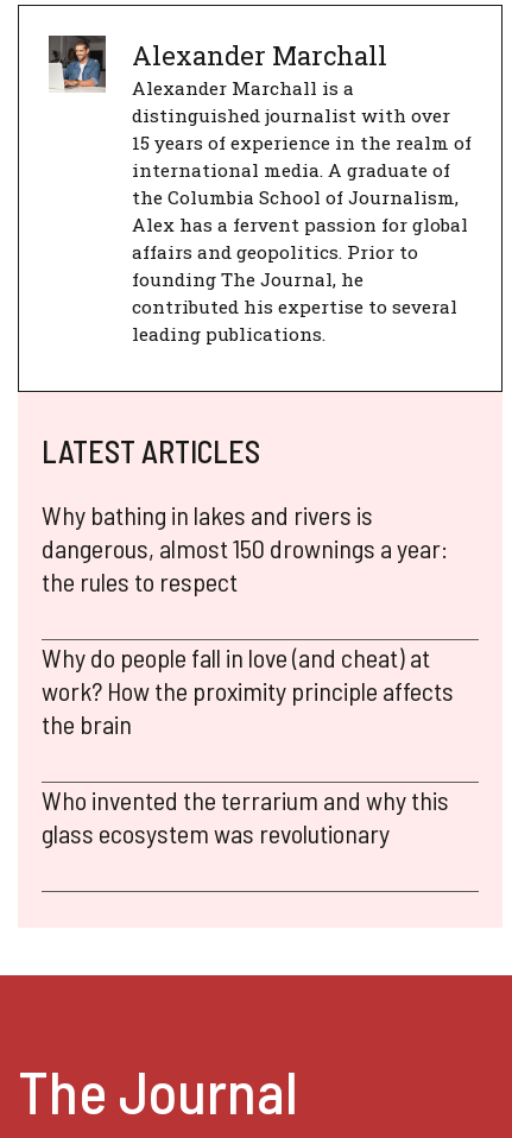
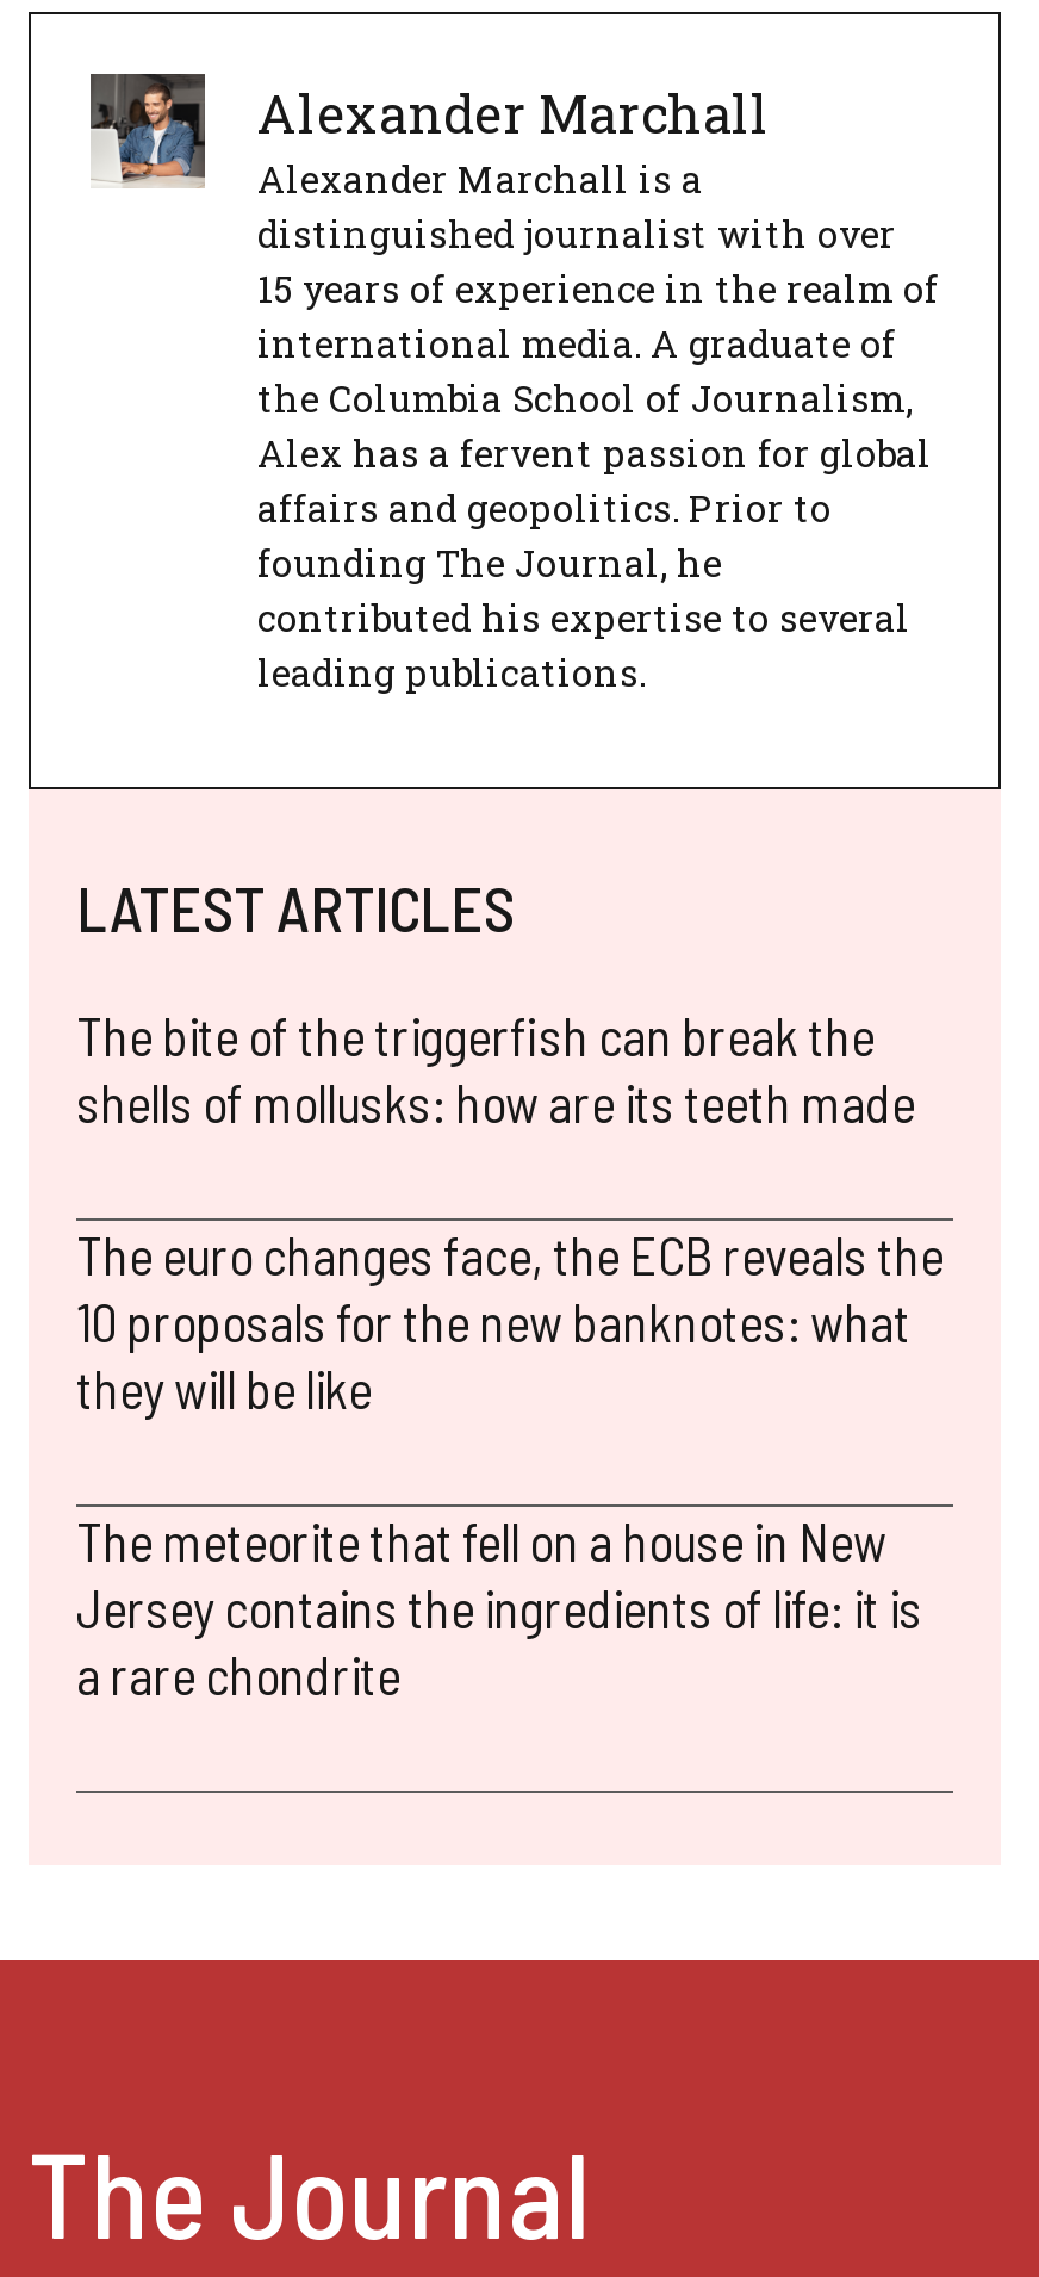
[42,499,448,597] Why bathing in lakes and rivers is | dangerous, almost 150 drownings a year: | the rules to respect -> [76,1004,915,1133] The bite of the triggerfish can break the | shells of mollusks: how are its teeth made
[42,642,454,739] Why do people fall in love (and cheat) at | work? How the proximity principle affects | the brain -> [76,1224,944,1419] The euro changes face, the ECB reveals the | 10 proposals for the new banknotes: what | they will be like
[42,784,449,848] Who invented the terrarium and why this | glass ecosystem was revolutionary -> [76,1510,922,1705] The meteorite that fell on a house in New | Jersey contains the ingredients of life: it is | a rare chondrite

